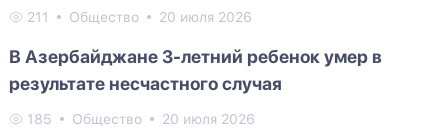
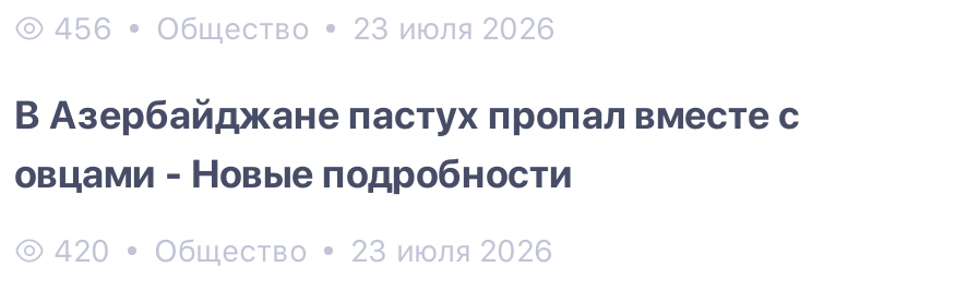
[23,9,53,25] 211 -> [45,10,121,45] 456
[159,9,252,25] 20 июля 2026 -> [353,10,556,45] 23 июля 2026
[9,46,382,94] В Азербайджане 3-летний ребенок умер в | результате несчастного случая -> [14,91,800,196] В Азербайджане пастух пропал вместе с | овцами - Новые подробности
[23,111,56,127] 185 -> [45,233,119,268] 420
[162,111,255,127] 20 июля 2026 -> [350,233,553,268] 23 июля 2026

